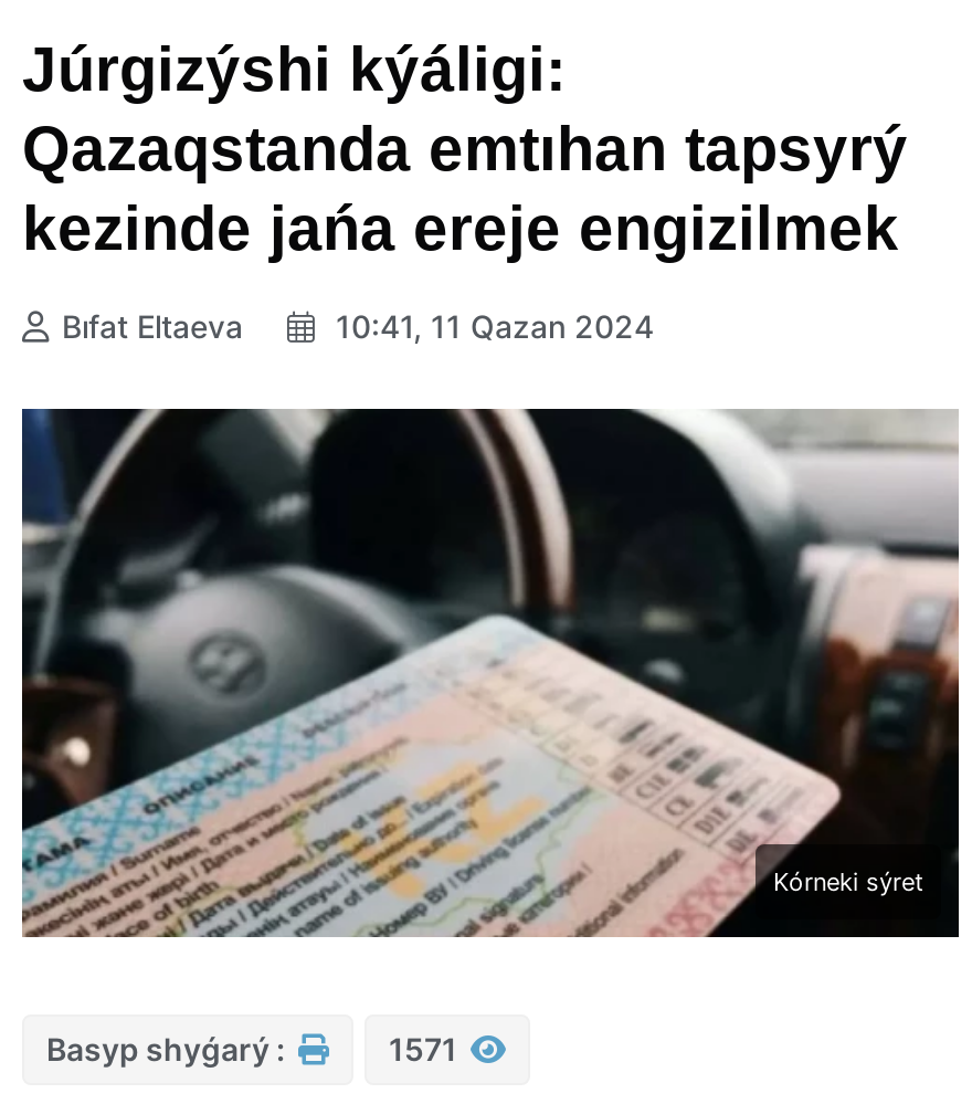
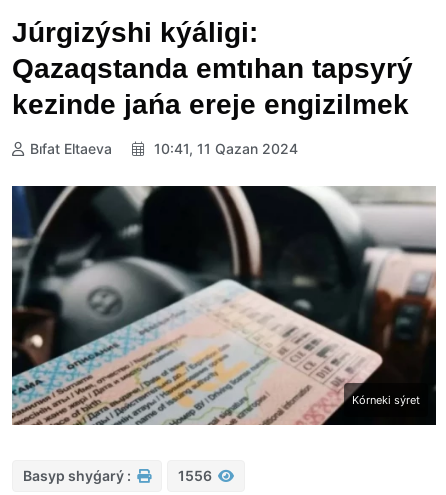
[389,1029,464,1067] 1571 -> [178,467,215,484] 1556

